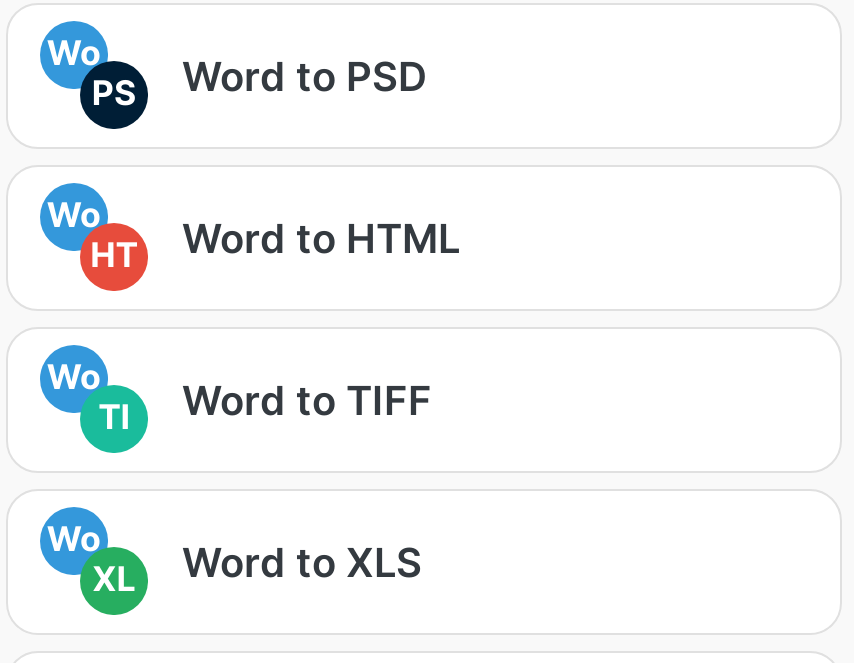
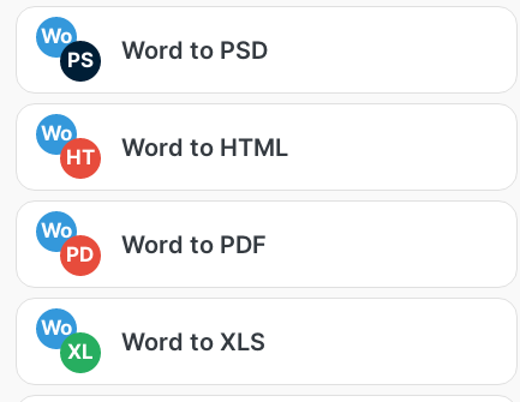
[99,376,432,437] TI | Word to TIFF -> [67,230,267,267] PD | Word to PDF

